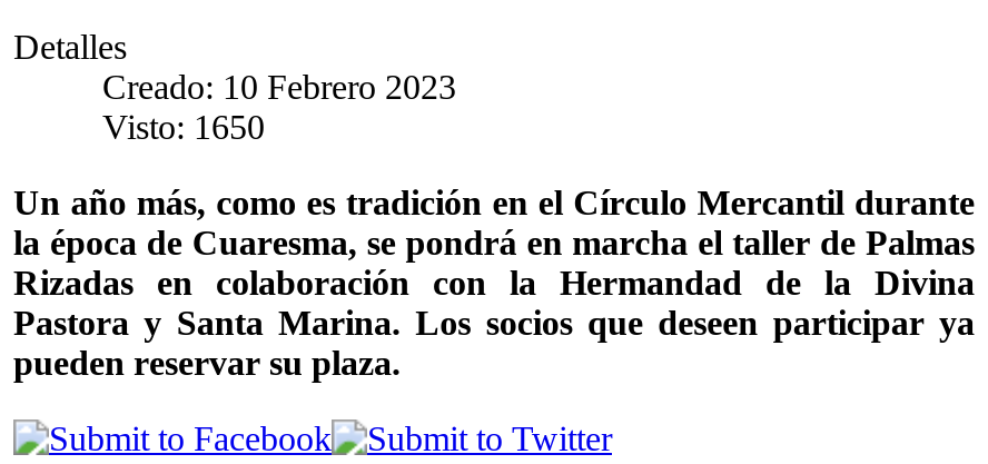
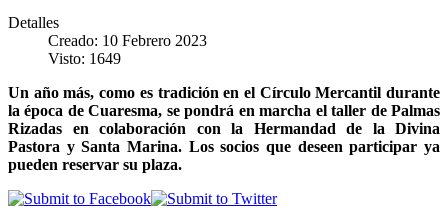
[102,108,265,146] Visto: 1650 -> [48,50,121,67] Visto: 1649

